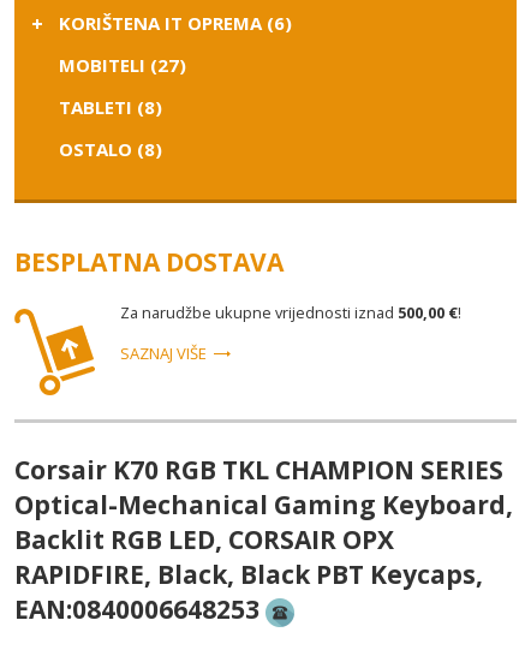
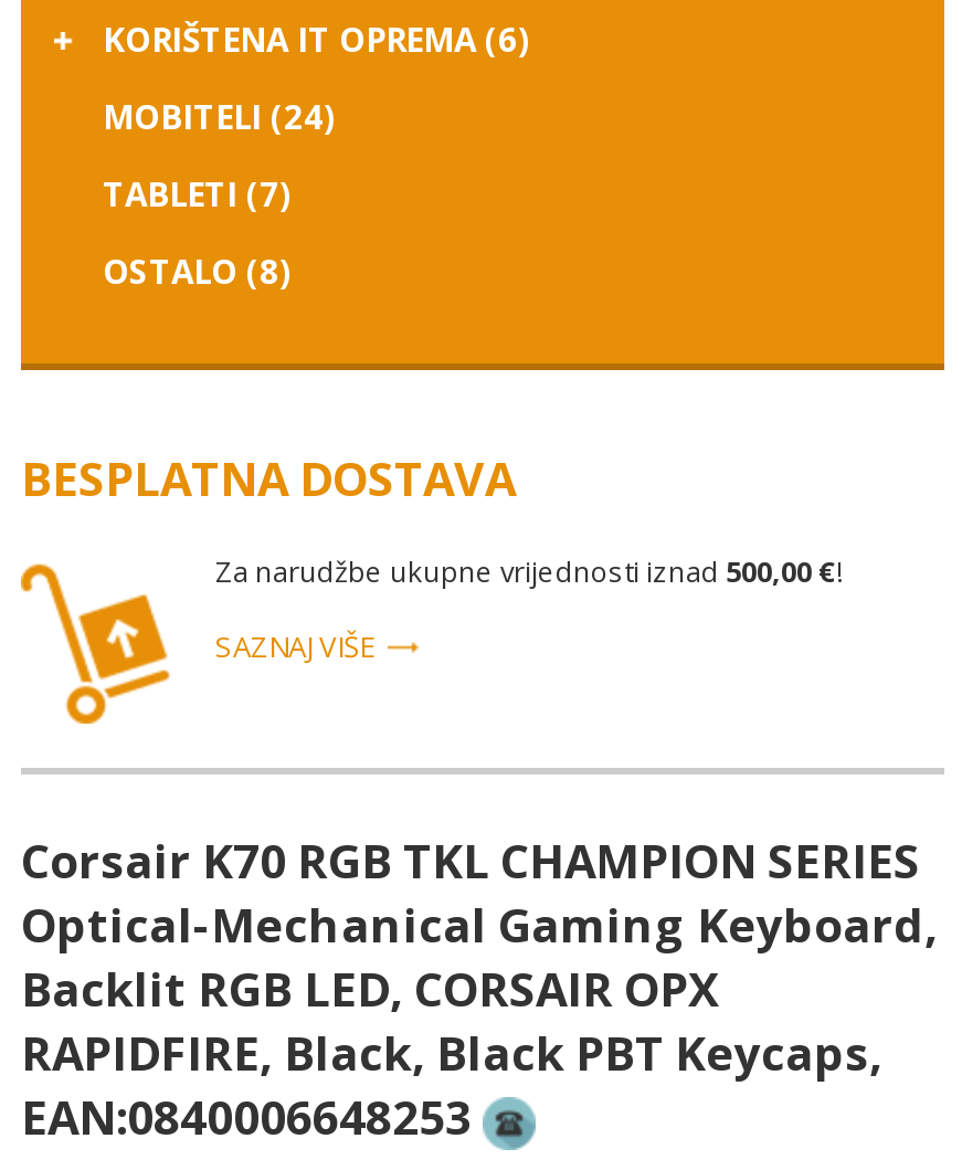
[59,53,186,77] MOBITELI (27) -> [103,95,337,139] MOBITELI (24)
[59,95,162,119] TABLETI (8) -> [103,172,293,216] TABLETI (7)

